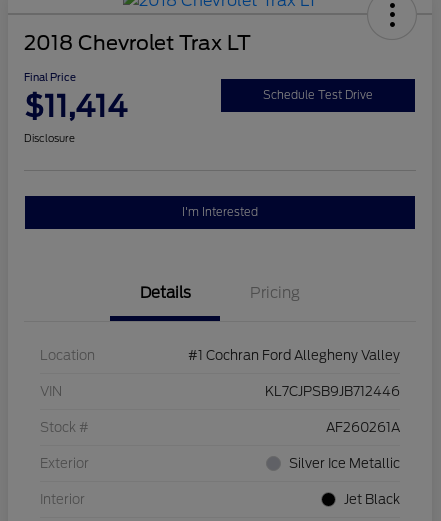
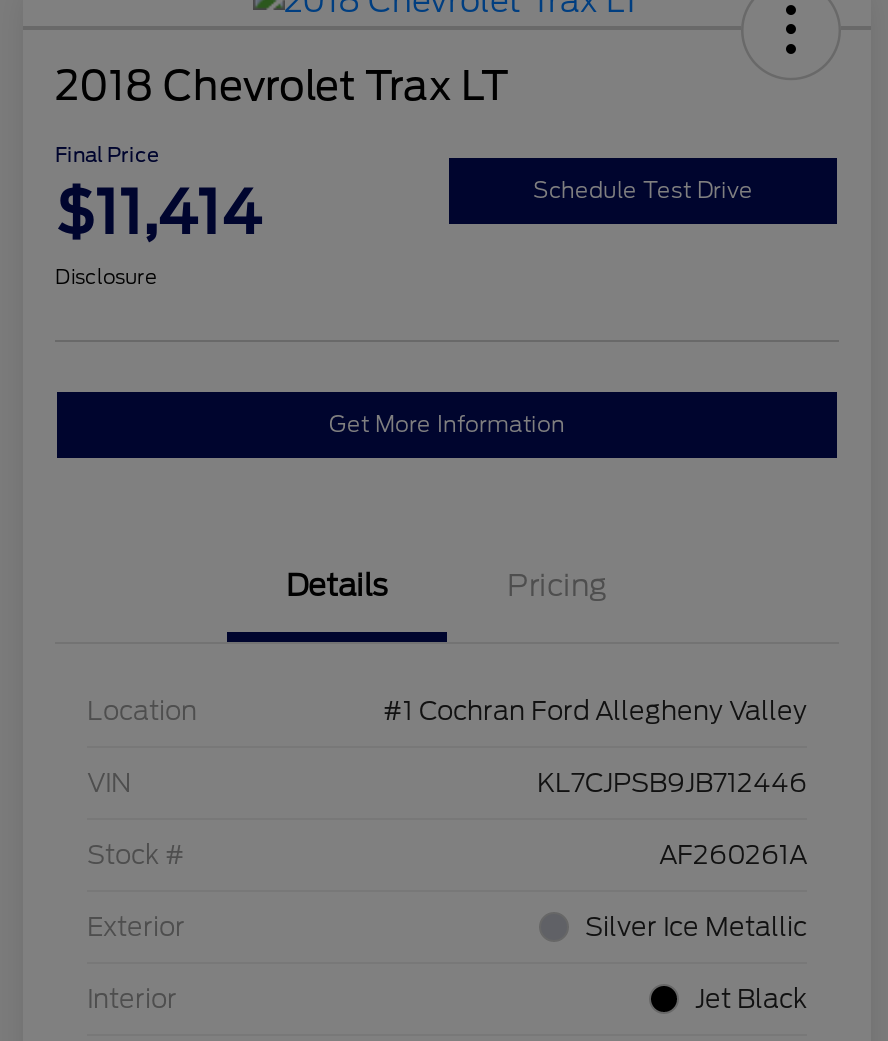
[182,205,258,219] I'm Interested -> [329,410,565,438] Get More Information

